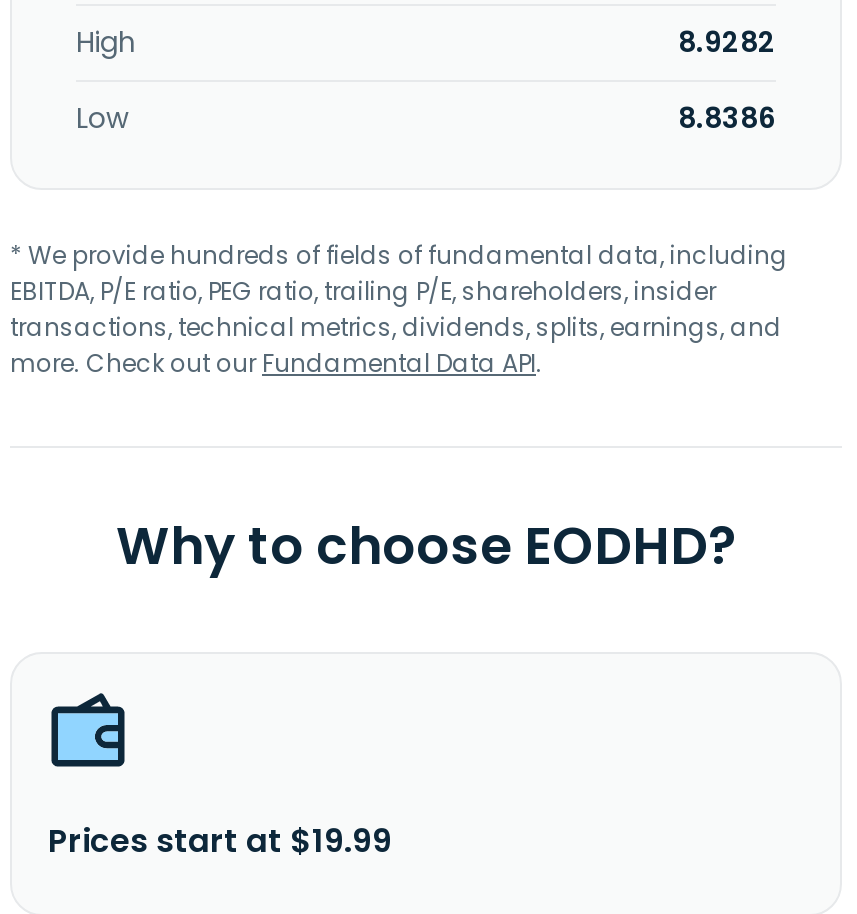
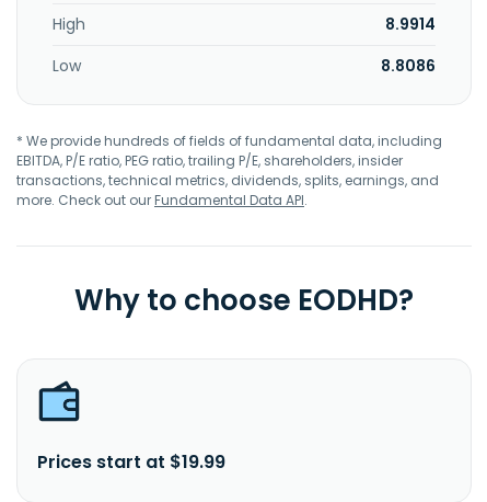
[678,22,776,62] 8.9282 -> [385,13,436,35] 8.9914
[678,98,776,138] 8.8386 -> [381,55,436,77] 8.8086

